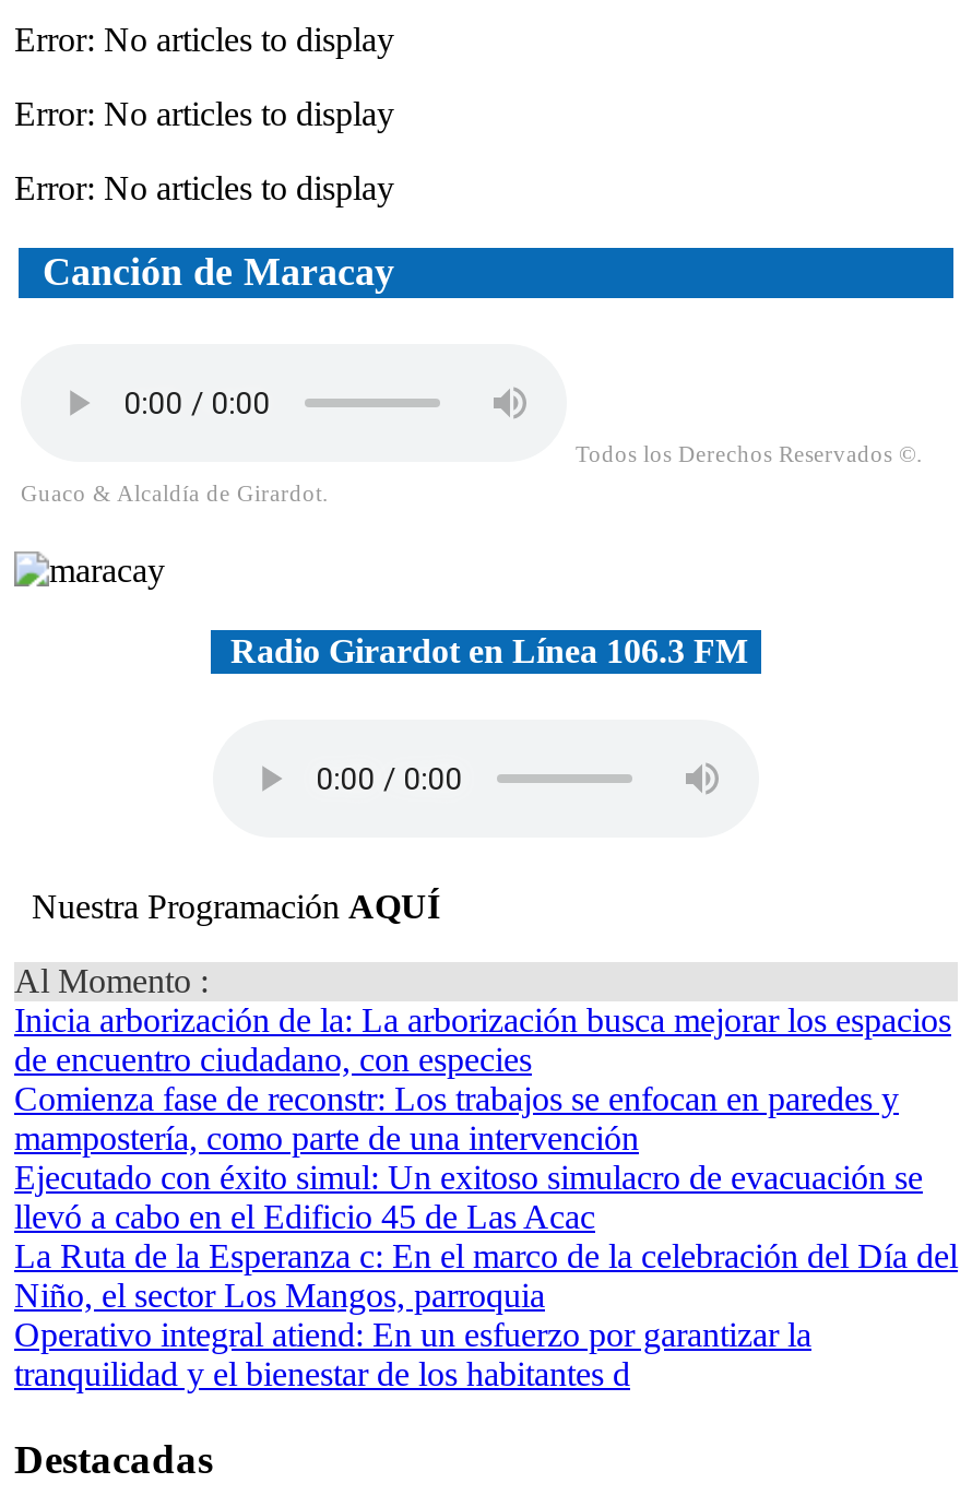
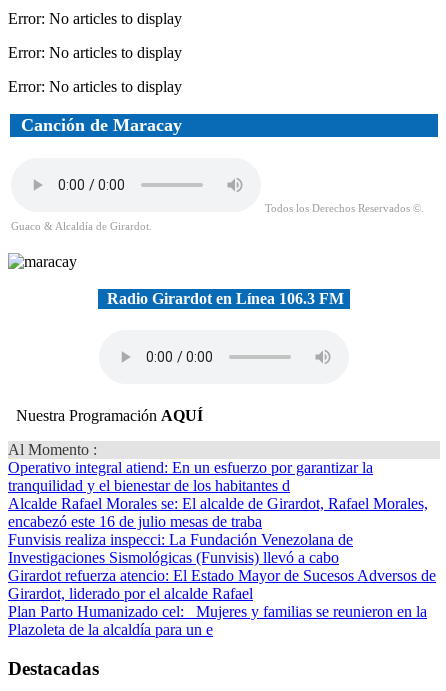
[14,1001,958,1314] Inicia arborización de la: La arborización busca mejorar los espacios | de encuentro ciudadano, con especies | Comienza fase de reconstr: Los trabajos se enfocan en paredes y | mampostería, como parte de una intervención | Ejecutado con éxito simul: Un exitoso simulacro de evacuación se | llevó a cabo en el Edificio 45 de Las Acac | La Ruta de la Esperanza c: En el marco de la celebración del Día del | Niño, el sector Los Mangos, parroquia -> none
moved [14,1316,811,1392] -> [8,459,373,494]: Operativo integral atiend: En un esfuerzo por garantizar la | tranquilidad y el bienestar de los habitantes d
none -> [8,495,436,638] Alcalde Rafael Morales se: El alcalde de Girardot, Rafael Morales, | encabezó este 16 de julio mesas de traba | Funvisis realiza inspecci: La Fundación Venezolana de | Investigaciones Sismológicas (Funvisis) llevó a cabo | Girardot refuerza atencio: El Estado Mayor de Sucesos Adversos de | Girardot, liderado por el alcalde Rafael | Plan Parto Humanizado cel: Mujeres y familias se reunieron en la | Plazoleta de la alcaldía para un e

